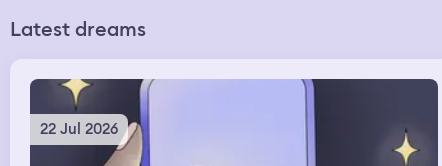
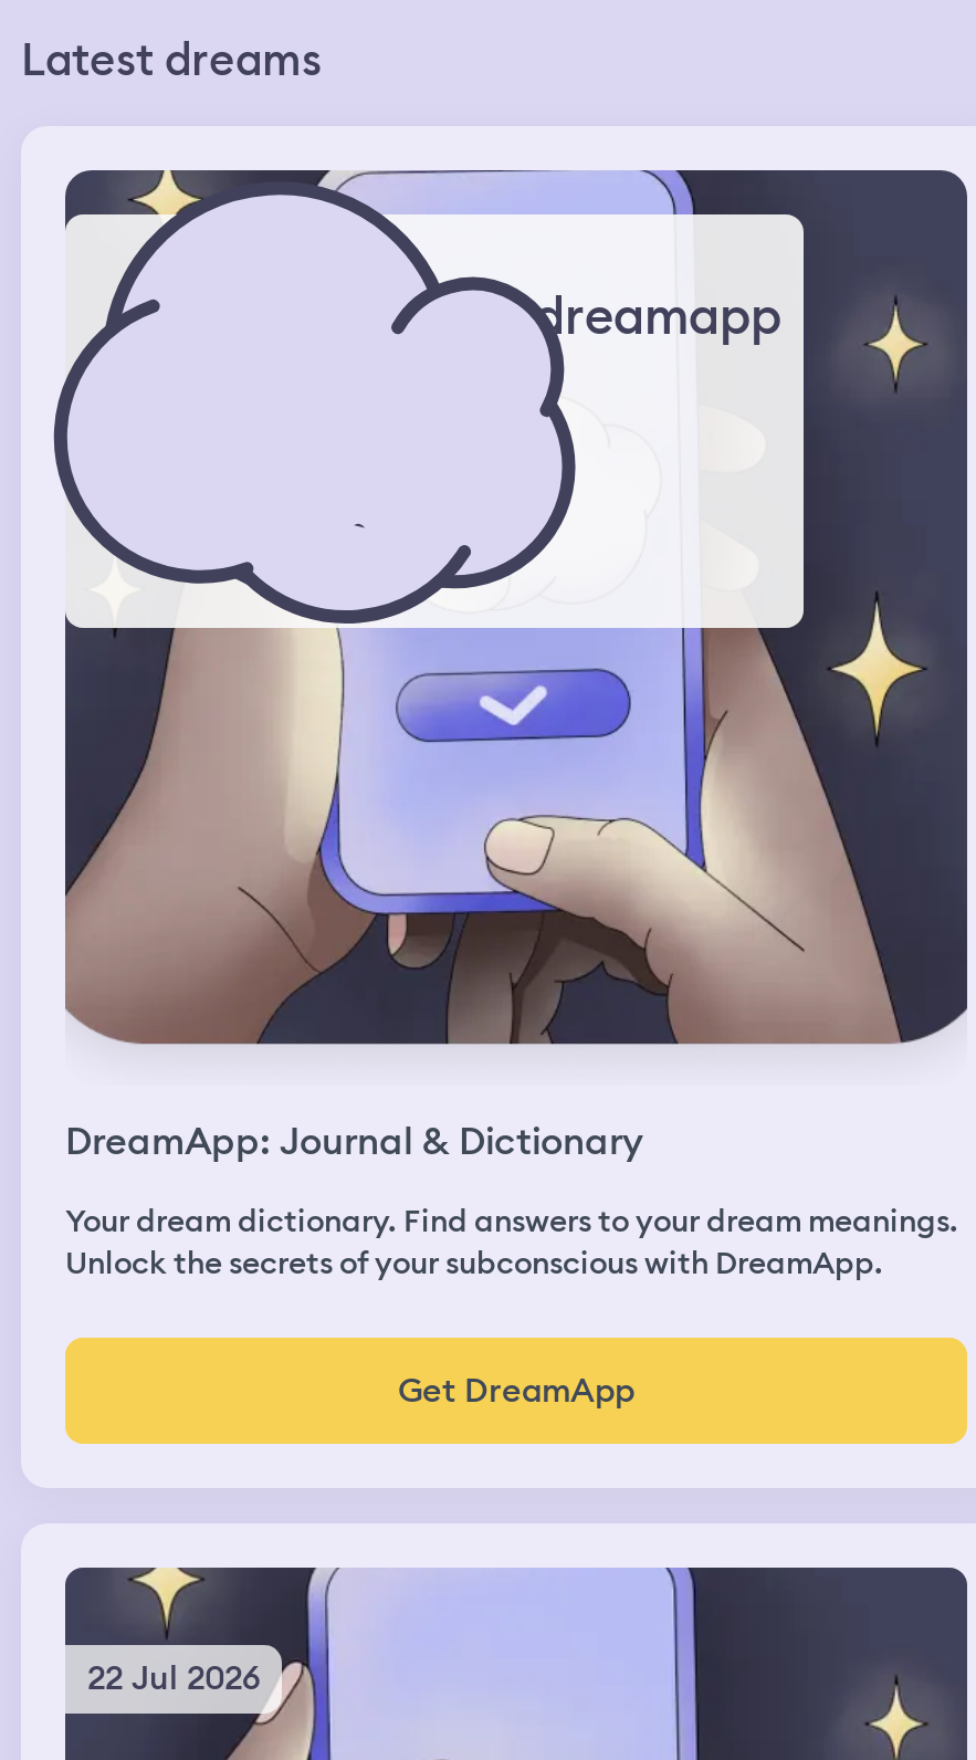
none -> [52,168,967,1048] [image] | dreamapp
none -> [65,1116,958,1413] DreamApp: Journal & Dictionary | Your dream dictionary. Find answers to your dream meanings. | Unlock the secrets of your subconscious with DreamApp. | Get DreamApp

